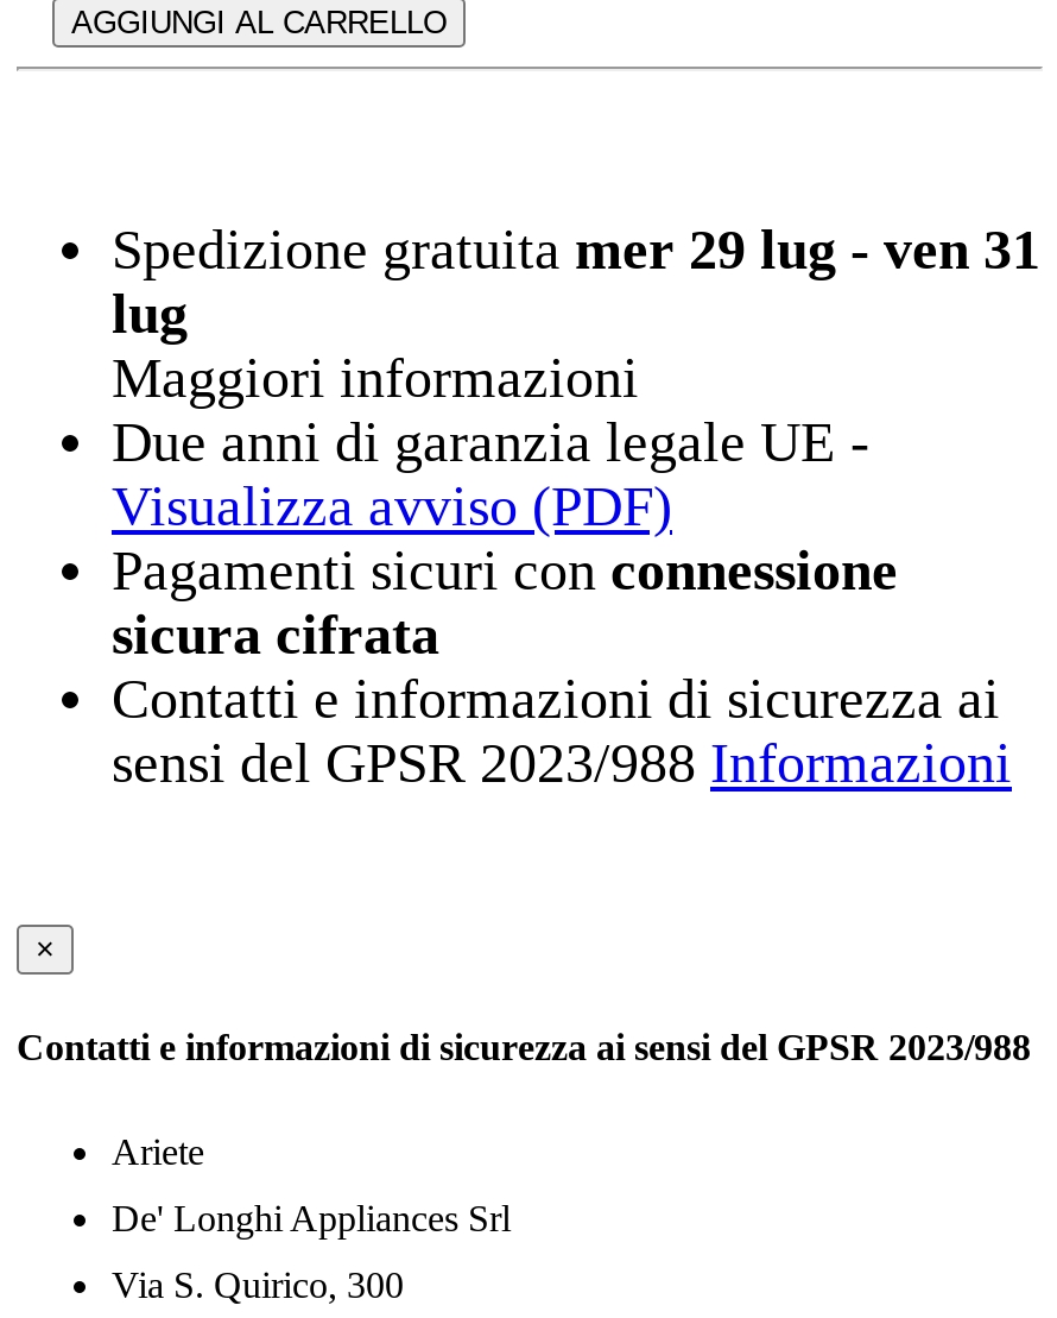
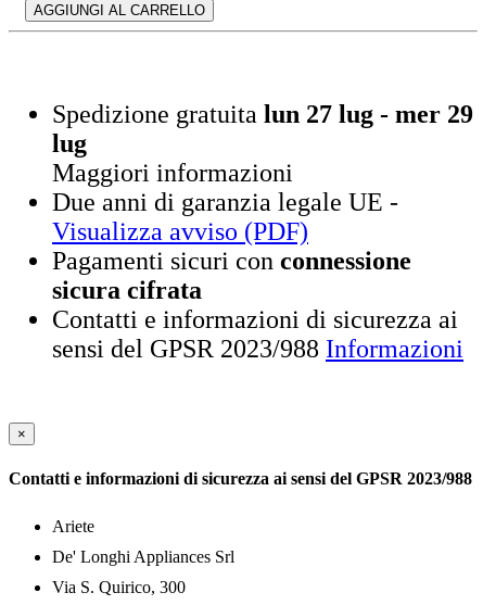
[112,219,1040,281] Spedizione gratuita mer 29 lug - ven 31 -> [52,100,473,128] Spedizione gratuita lun 27 lug - mer 29

